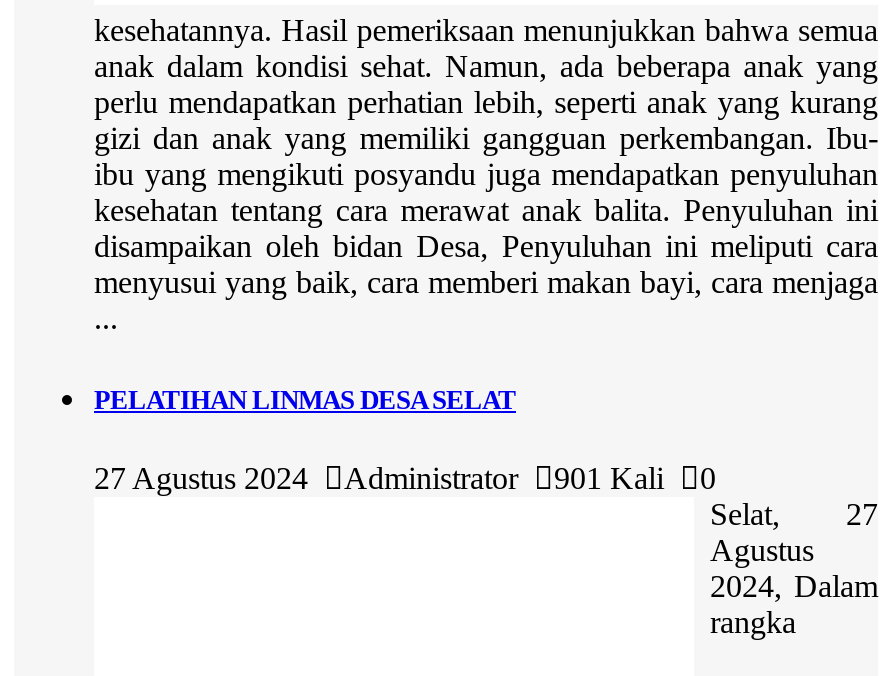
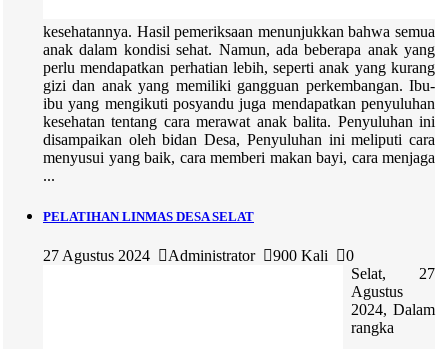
[94,462,724,496] 27 Agustus 2024 Administrator 901 Kali 0 -> [43,247,358,264] 27 Agustus 2024 Administrator 900 Kali 0

